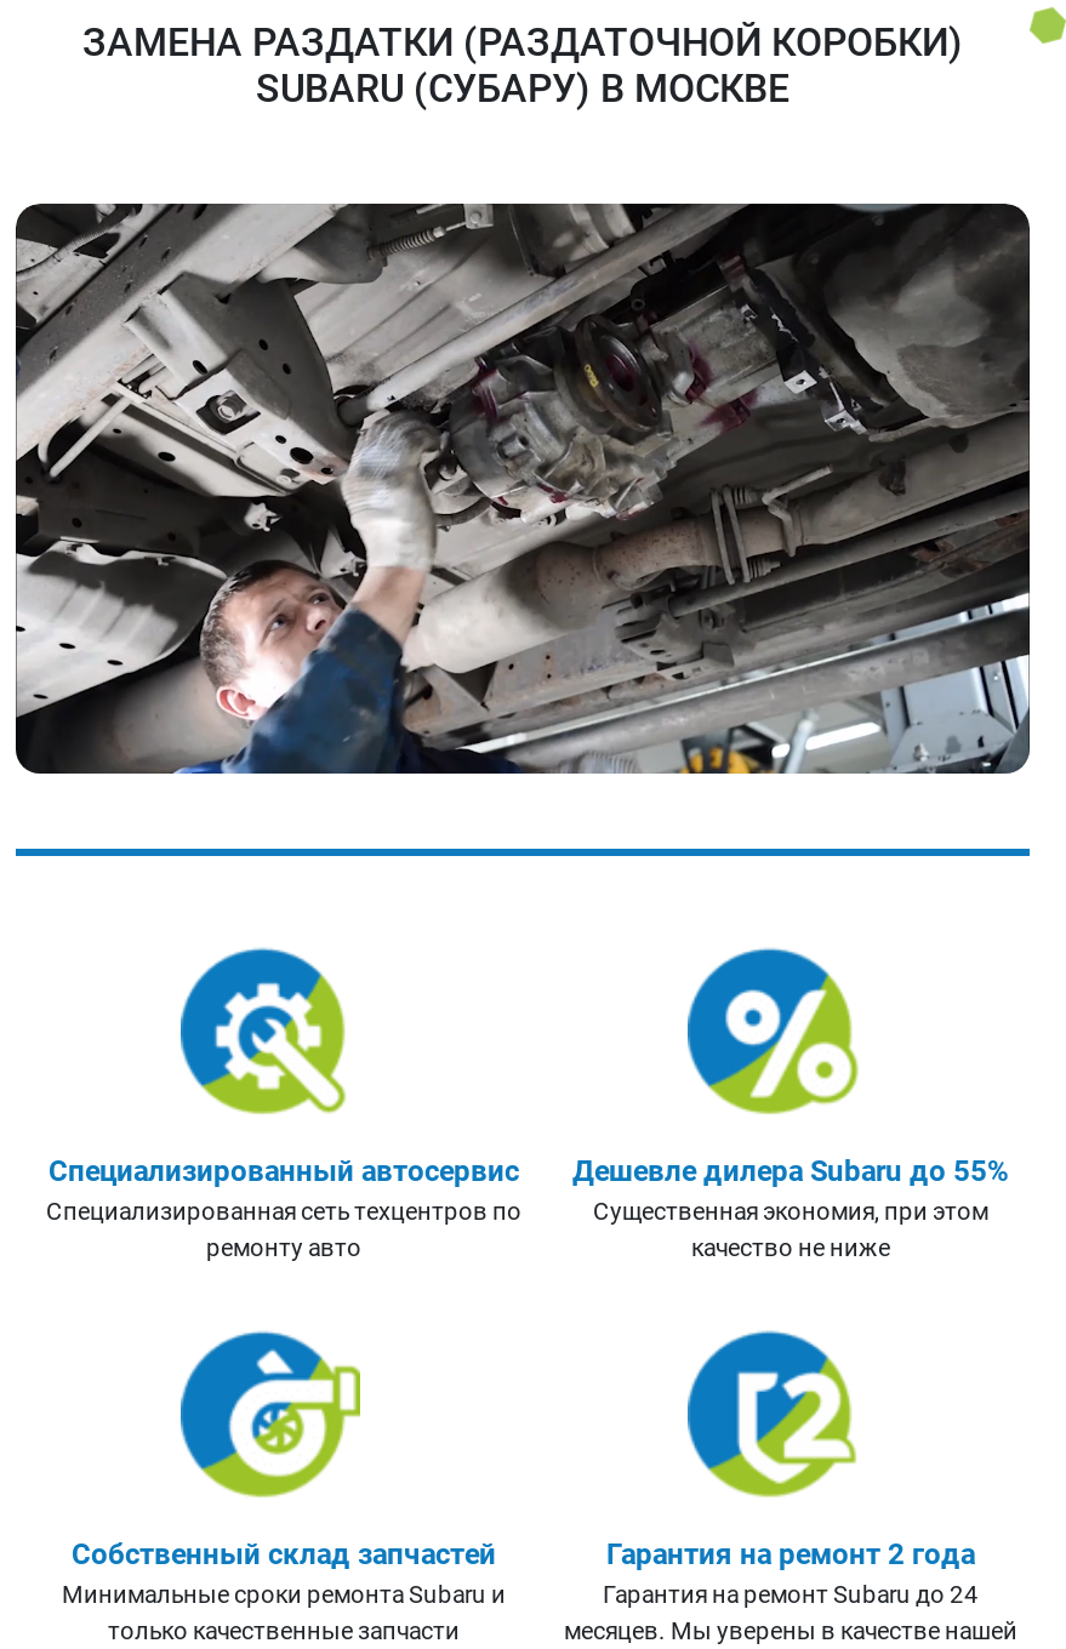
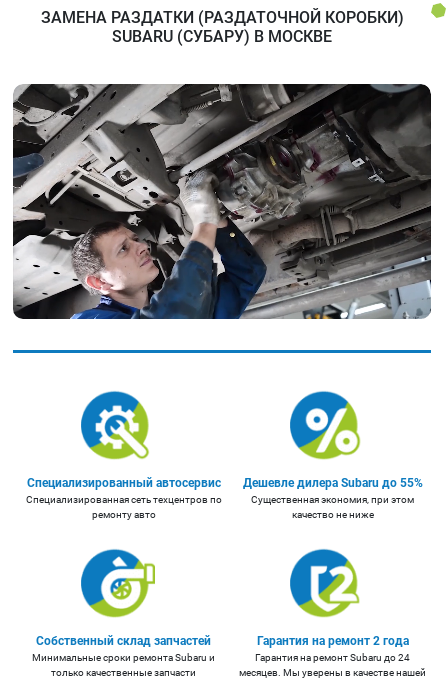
[13,201,1030,776] [image] -> [12,83,432,320] [image]

